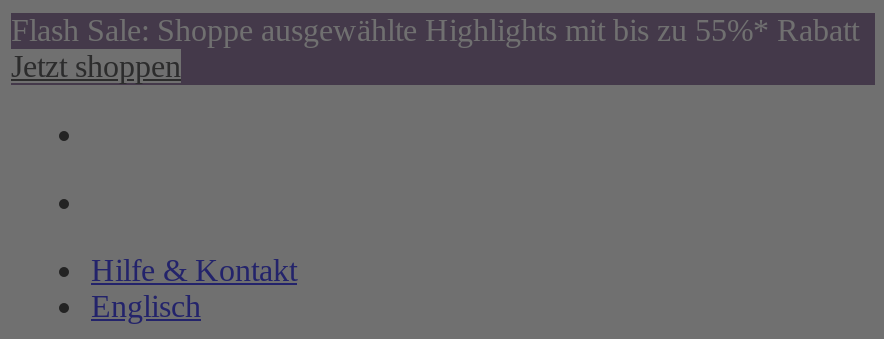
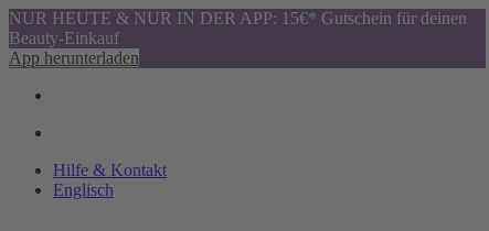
[11,13,859,83] Flash Sale: Shoppe ausgewählte Highlights mit bis zu 55%* Rabatt | Jetzt shoppen -> [9,9,467,67] NUR HEUTE & NUR IN DER APP: 15€* Gutschein für deinen | Beauty-Einkauf | App herunterladen

